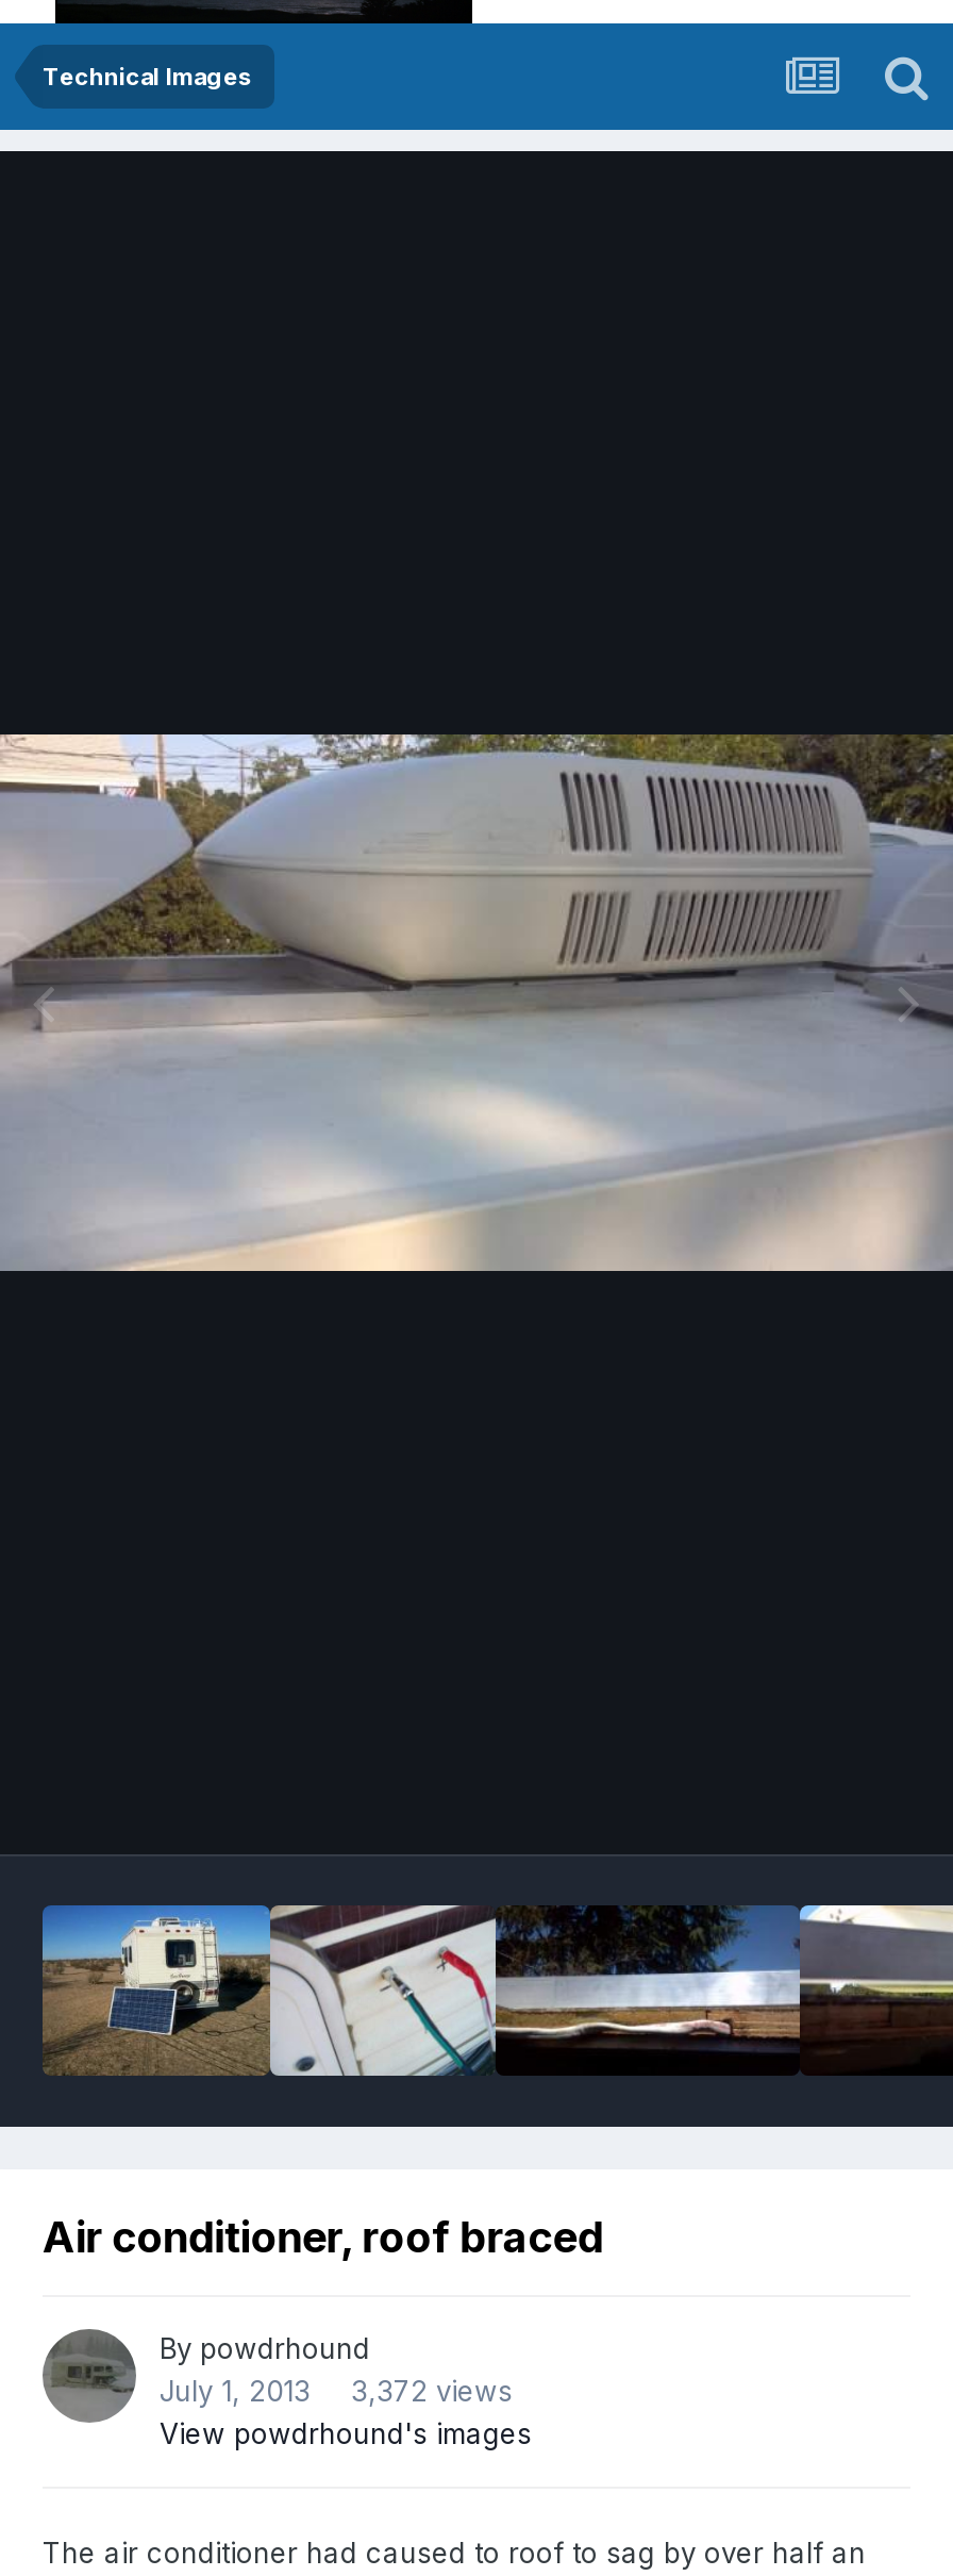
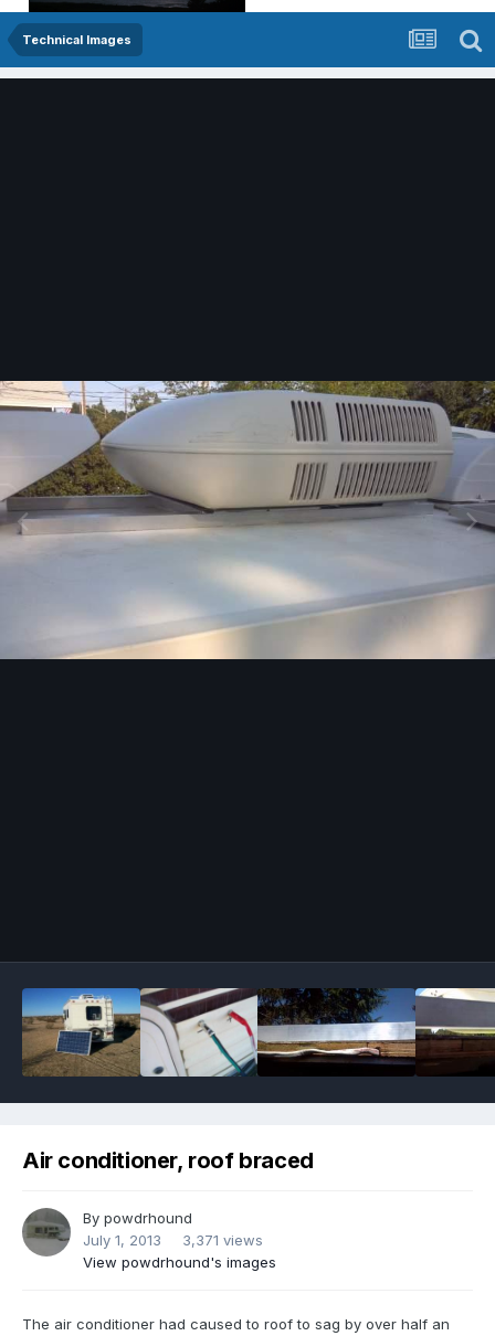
[160,2374,513,2408] July 1, 2013 3,372 views -> [83,1231,263,1249] July 1, 2013 3,371 views

